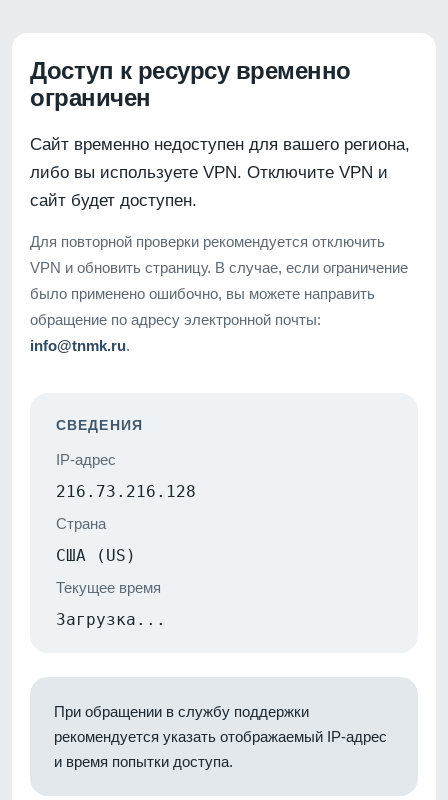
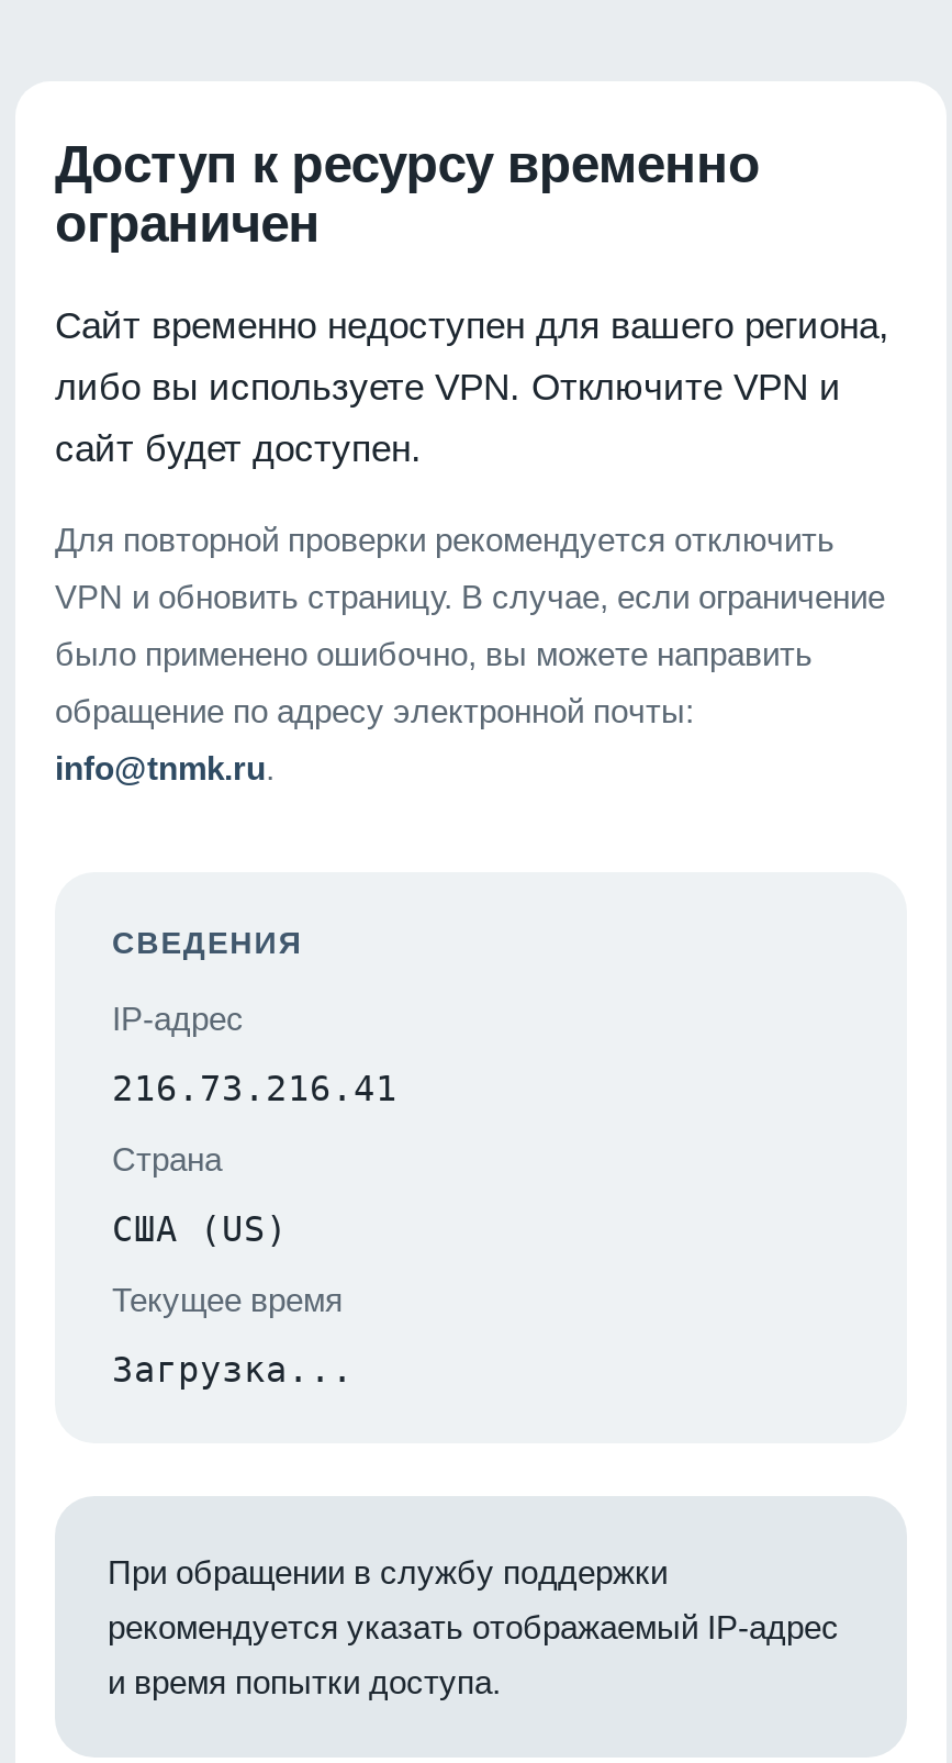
[56,481,196,500] 216.73.216.128 -> [112,1067,397,1108] 216.73.216.41

